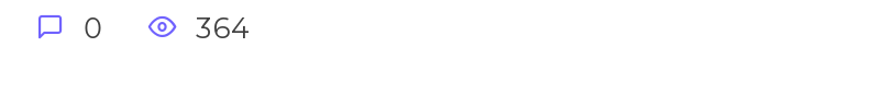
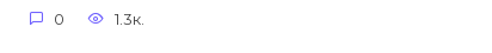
[196,11,249,44] 364 -> [115,10,144,28] 1.3к.

